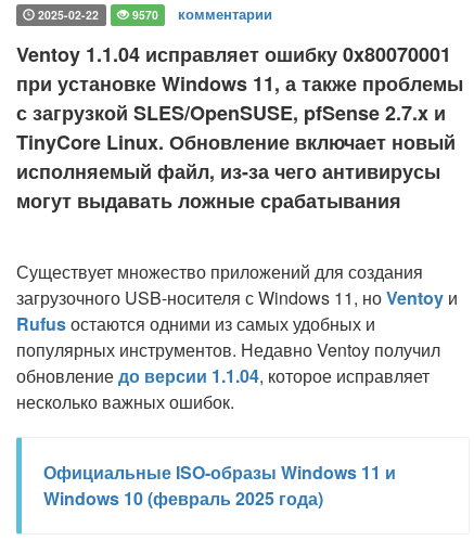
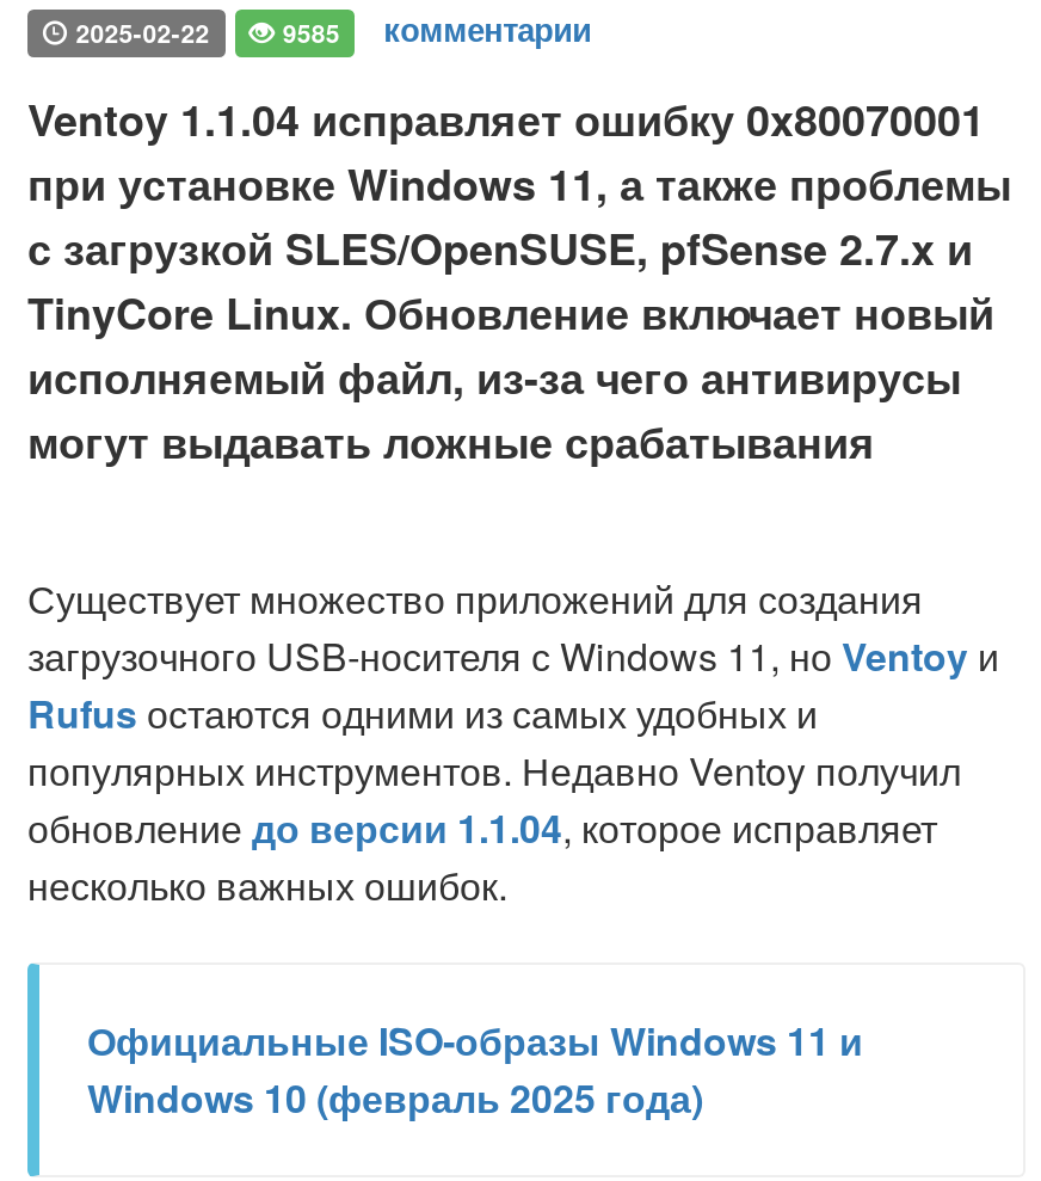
[38,3,272,24] 2025-02-22 9570 комментарии -> [76,7,591,53] 2025-02-22 9585 комментарии

